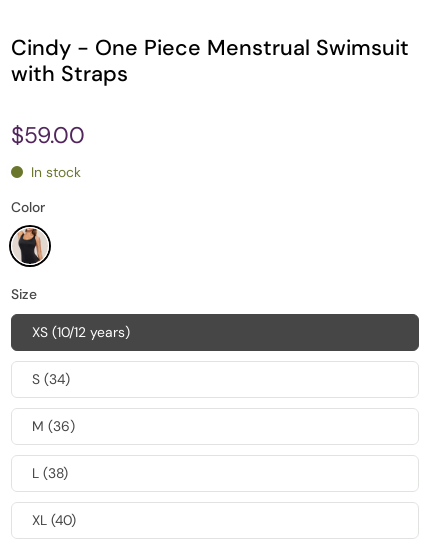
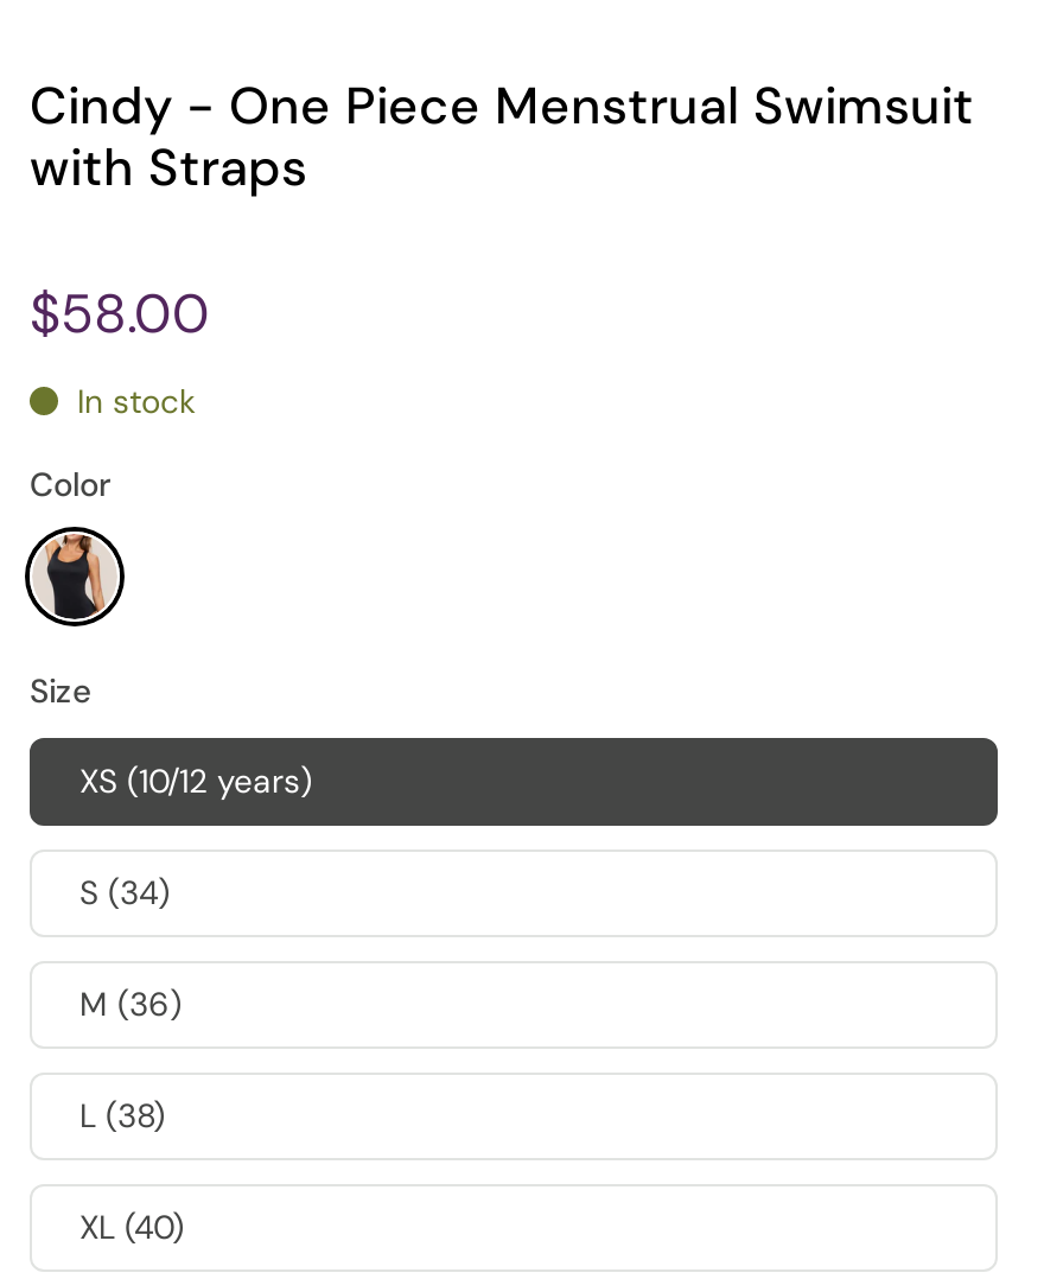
[11,121,85,150] $59.00 -> [30,280,210,349] $58.00

